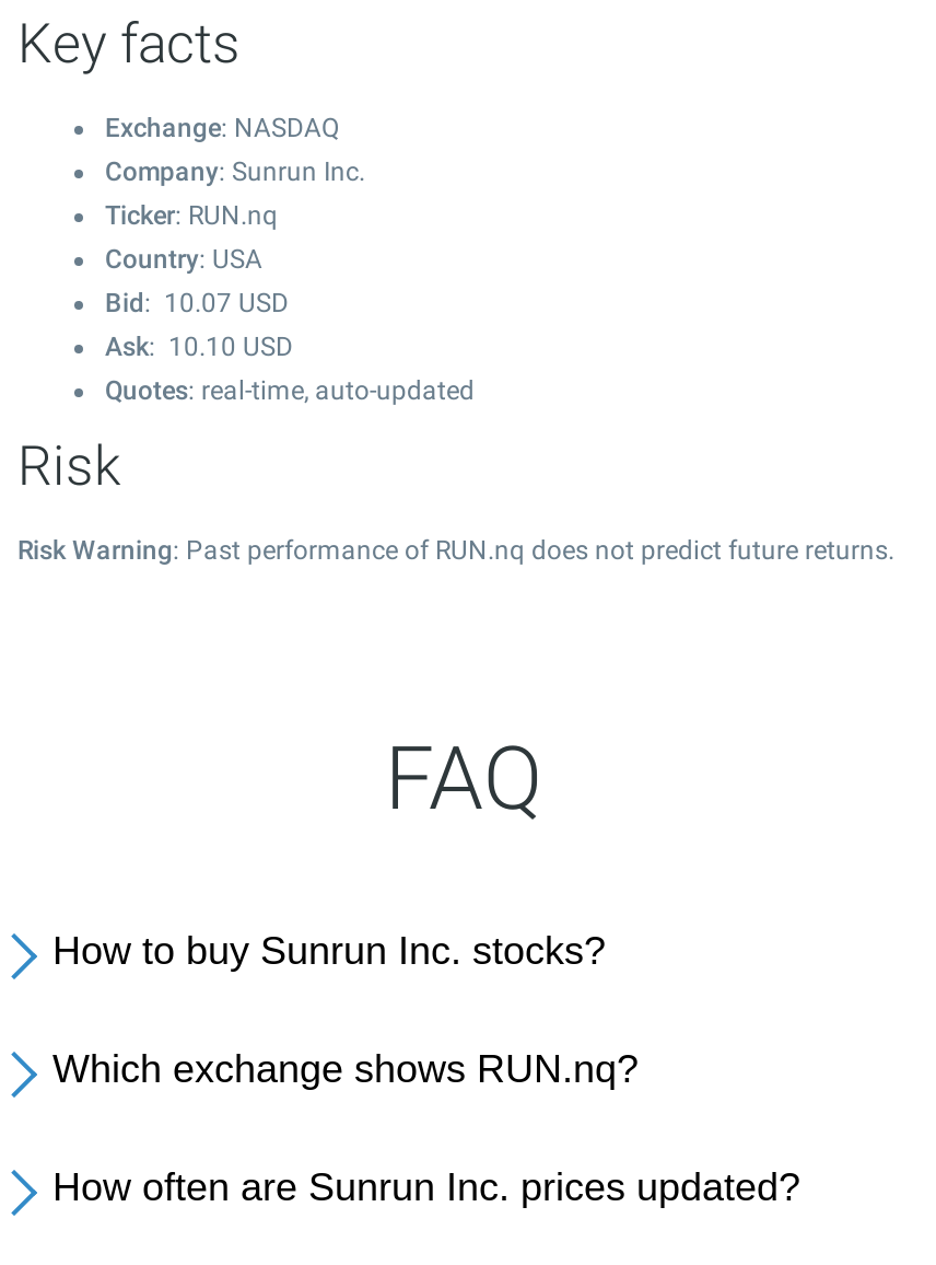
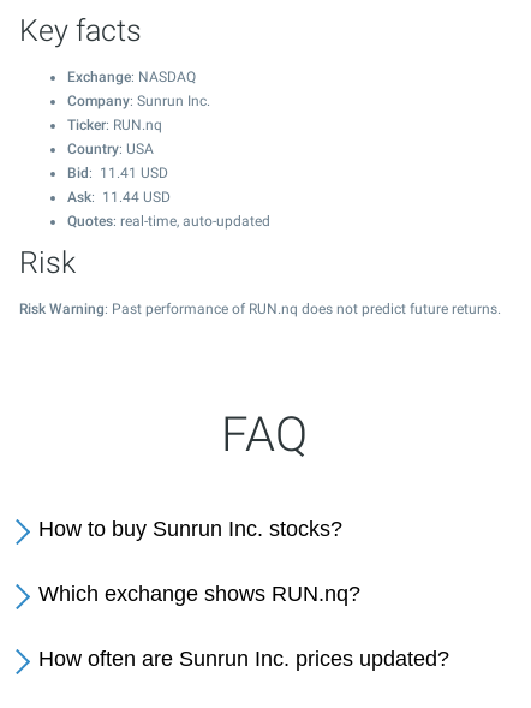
[105,288,289,318] Bid: 10.07 USD -> [67,165,168,182] Bid: 11.41 USD
[105,332,293,362] Ask: 10.10 USD -> [67,189,171,206] Ask: 11.44 USD

